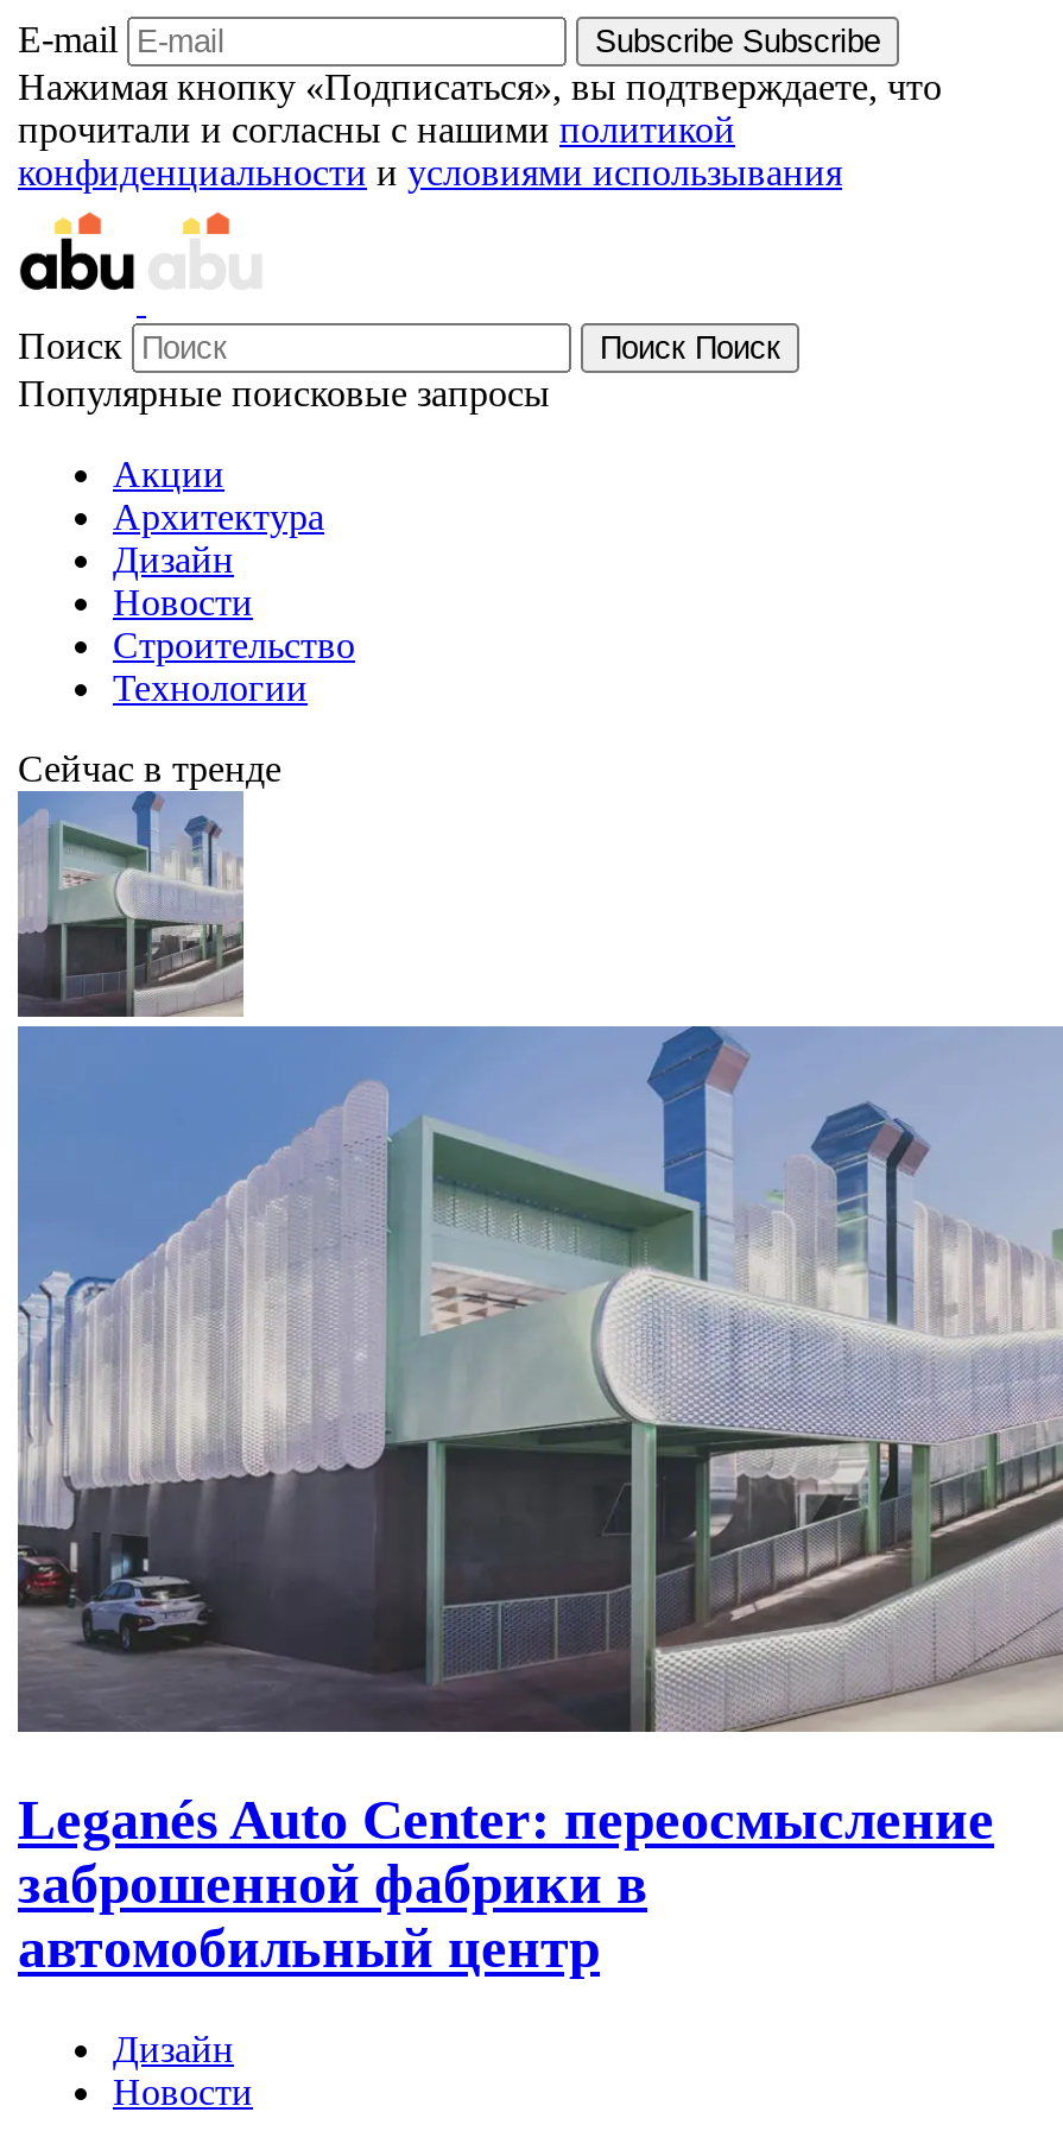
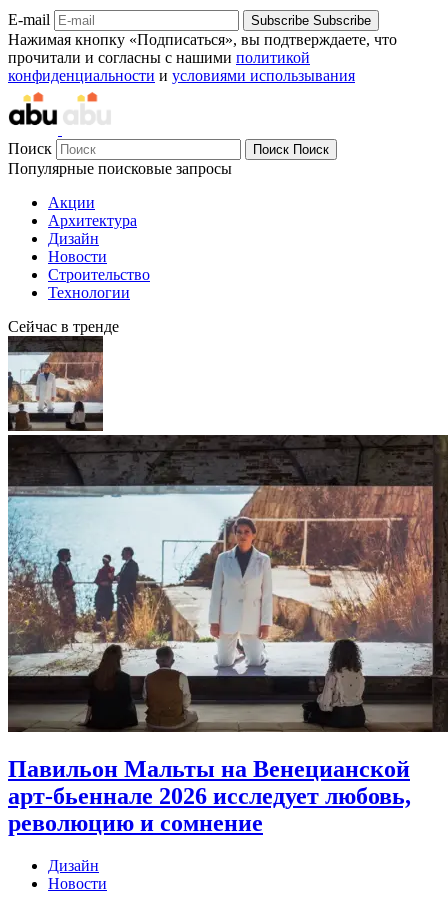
[15,793,1056,1978] [image] | Leganés Auto Center: переосмысление | заброшенной фабрики в | автомобильный центр -> [7,337,445,836] [image] | Павильон Мальты на Венецианской | арт-бьеннале 2026 исследует любовь, | революцию и сомнение

